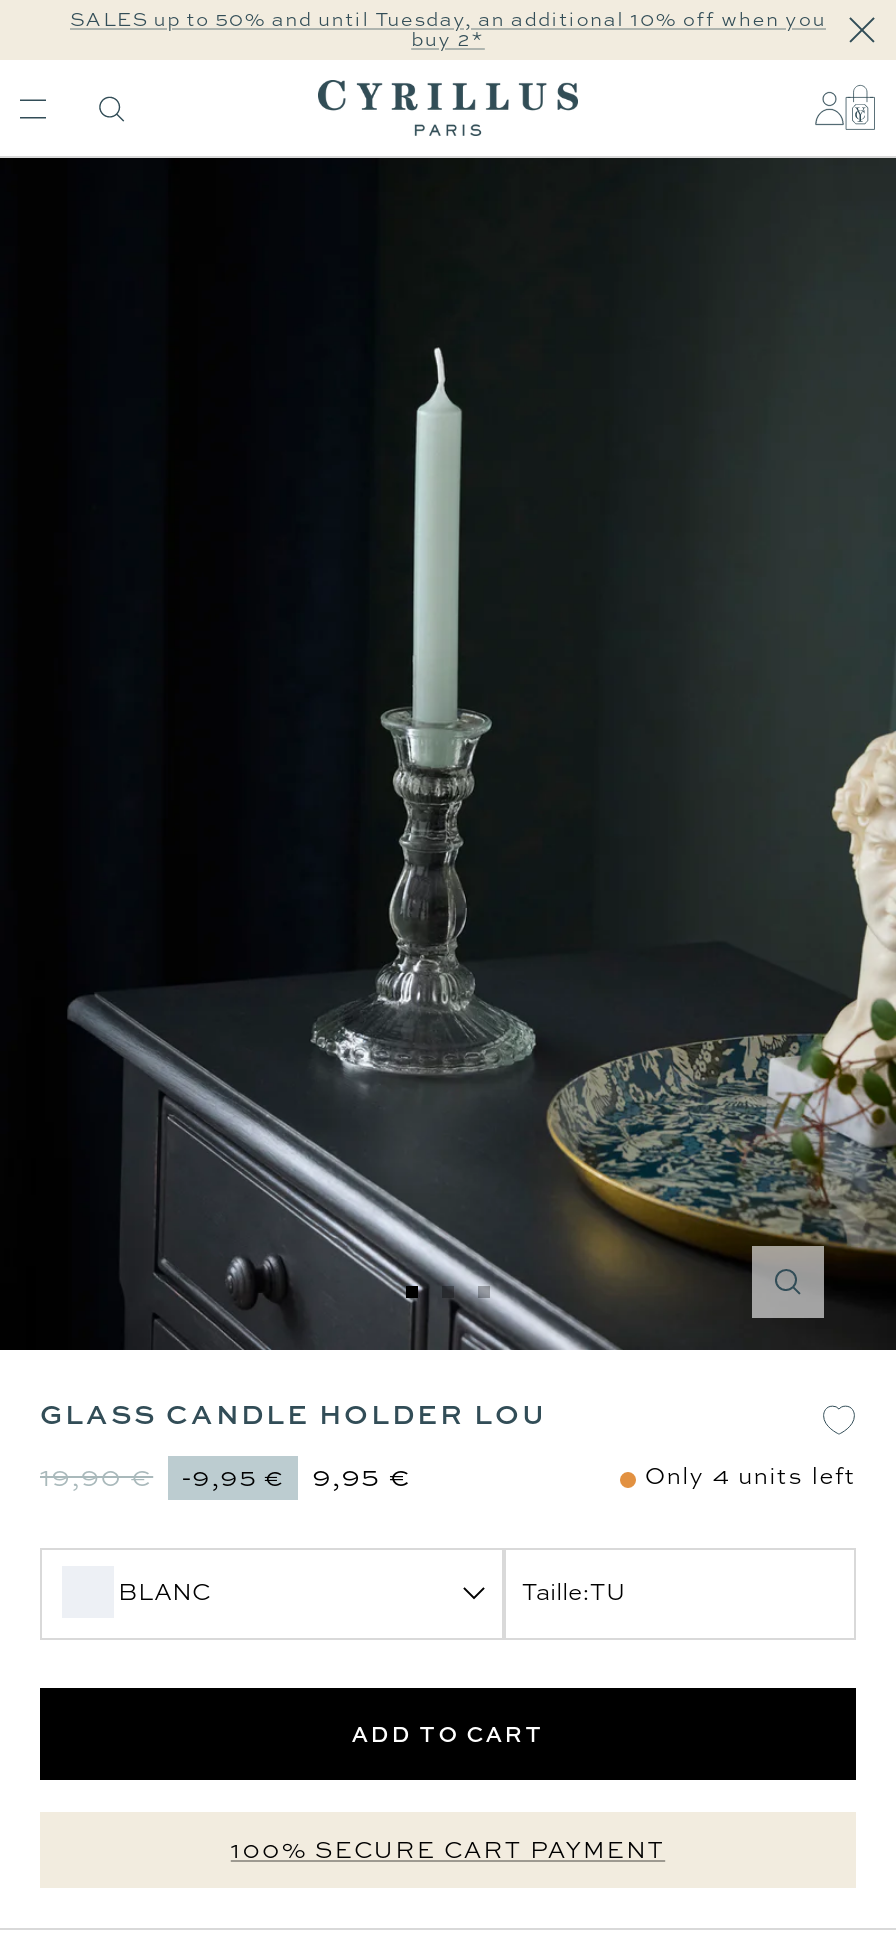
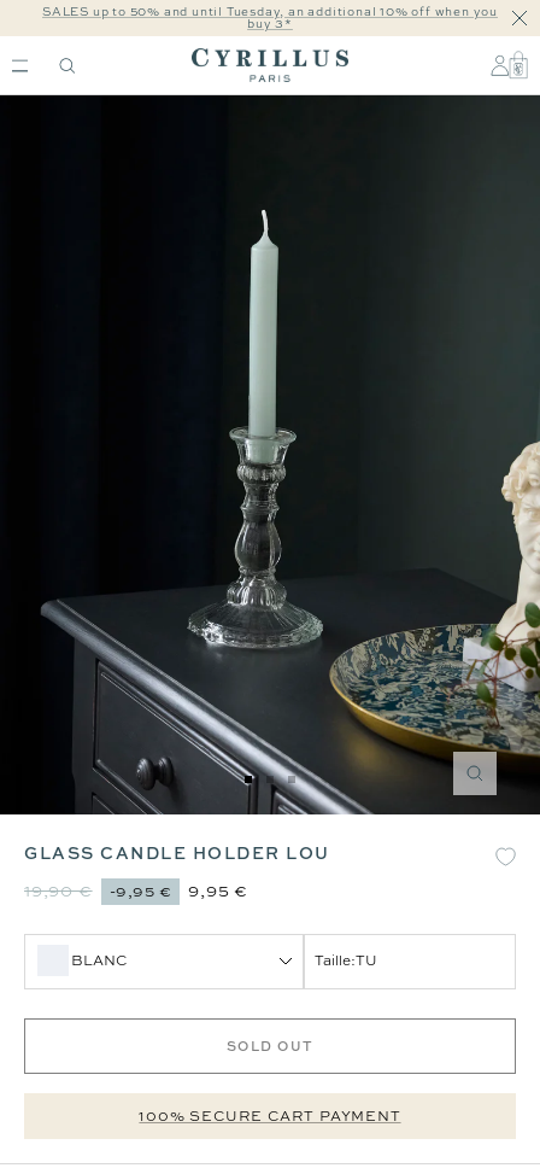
[411,26,485,52] buy 2* -> [247,16,293,31] buy 3*
[645,1461,856,1493] Only 4 units left -> none
[352,1718,544,1748] ADD TO CART -> [226,1036,314,1055] SOLD OUT

